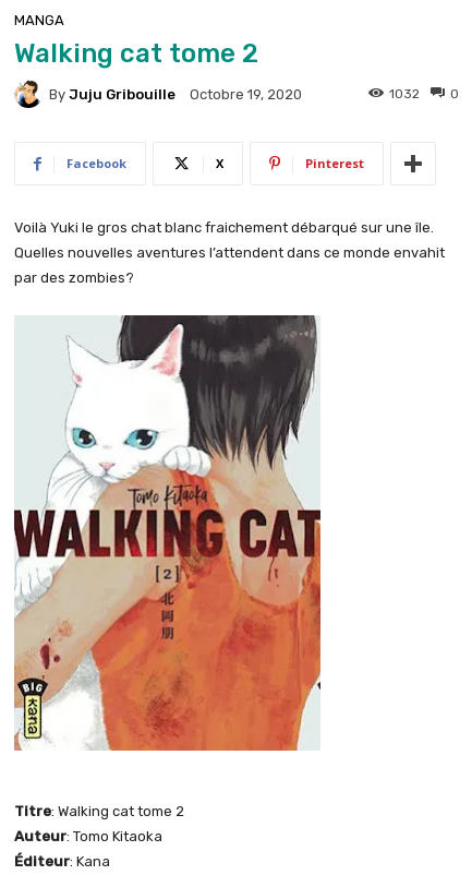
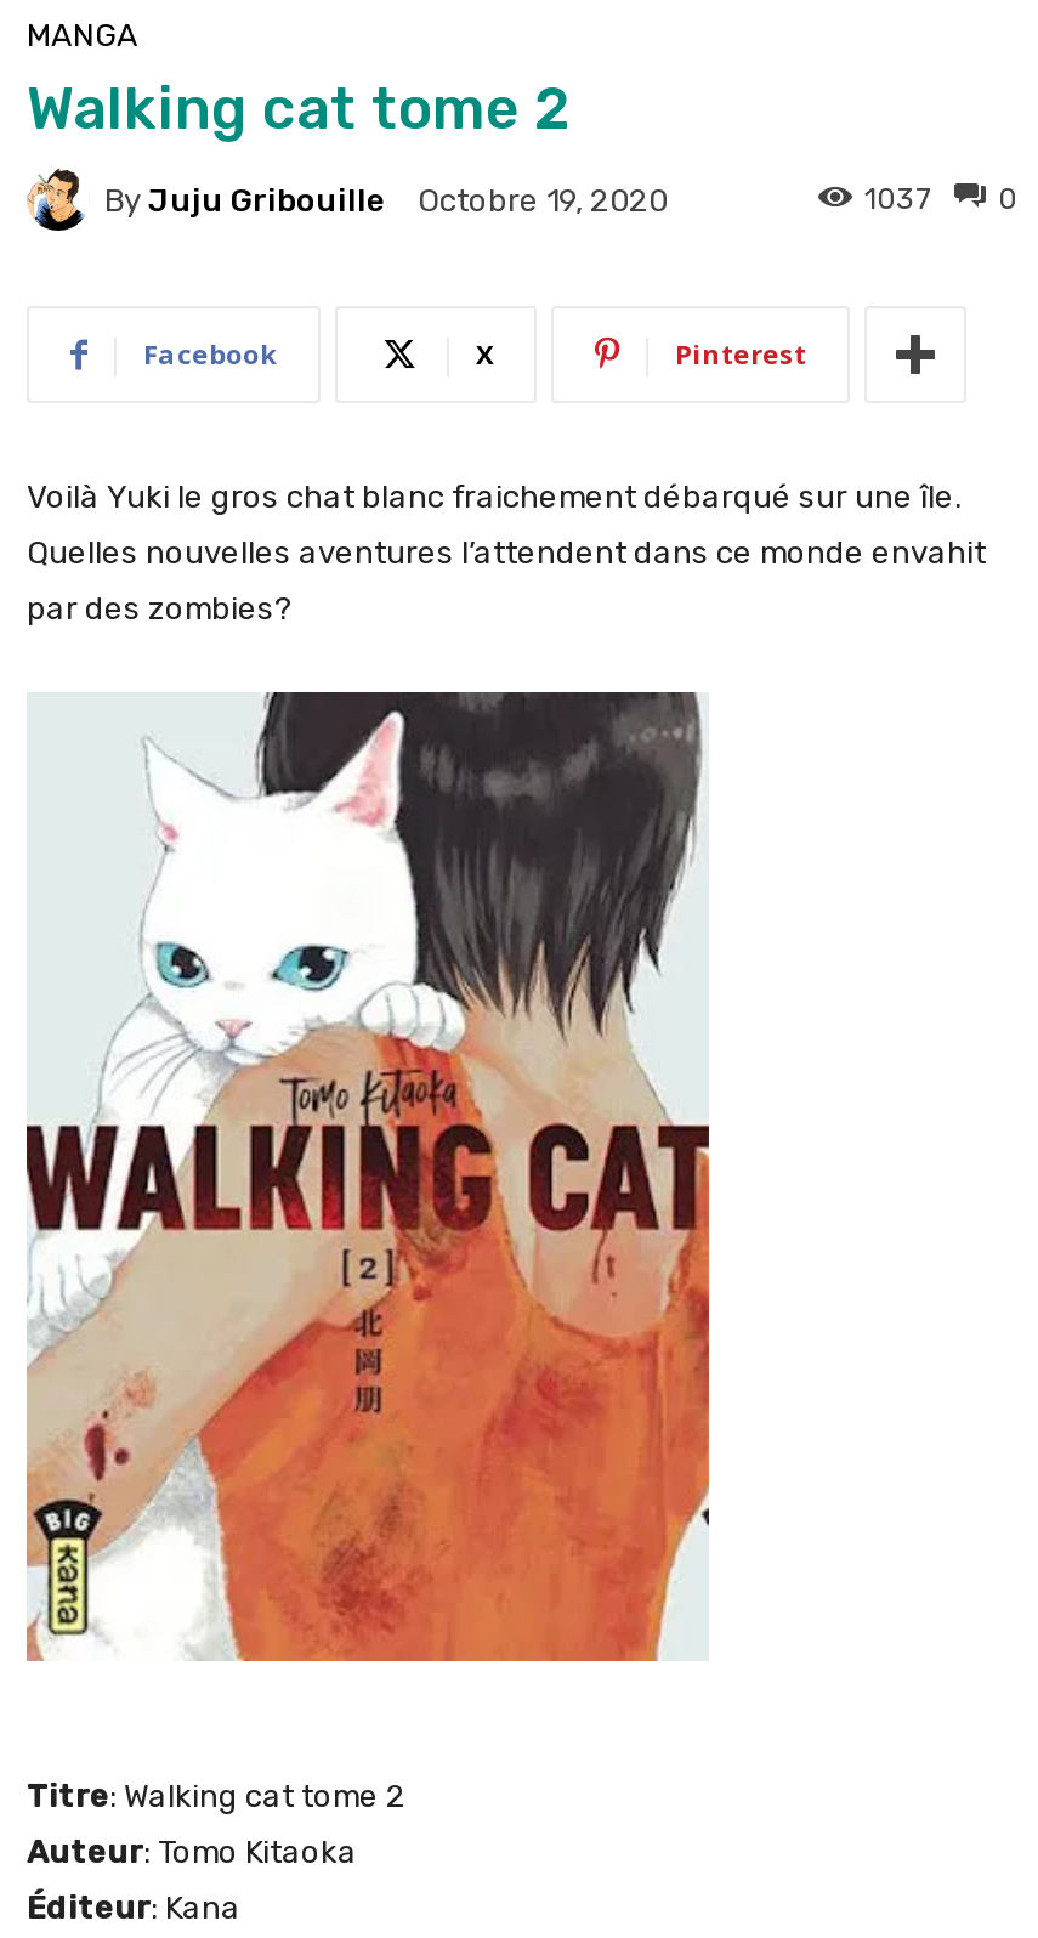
[389,86,459,101] 1032 0 -> [864,182,1017,216] 1037 0

